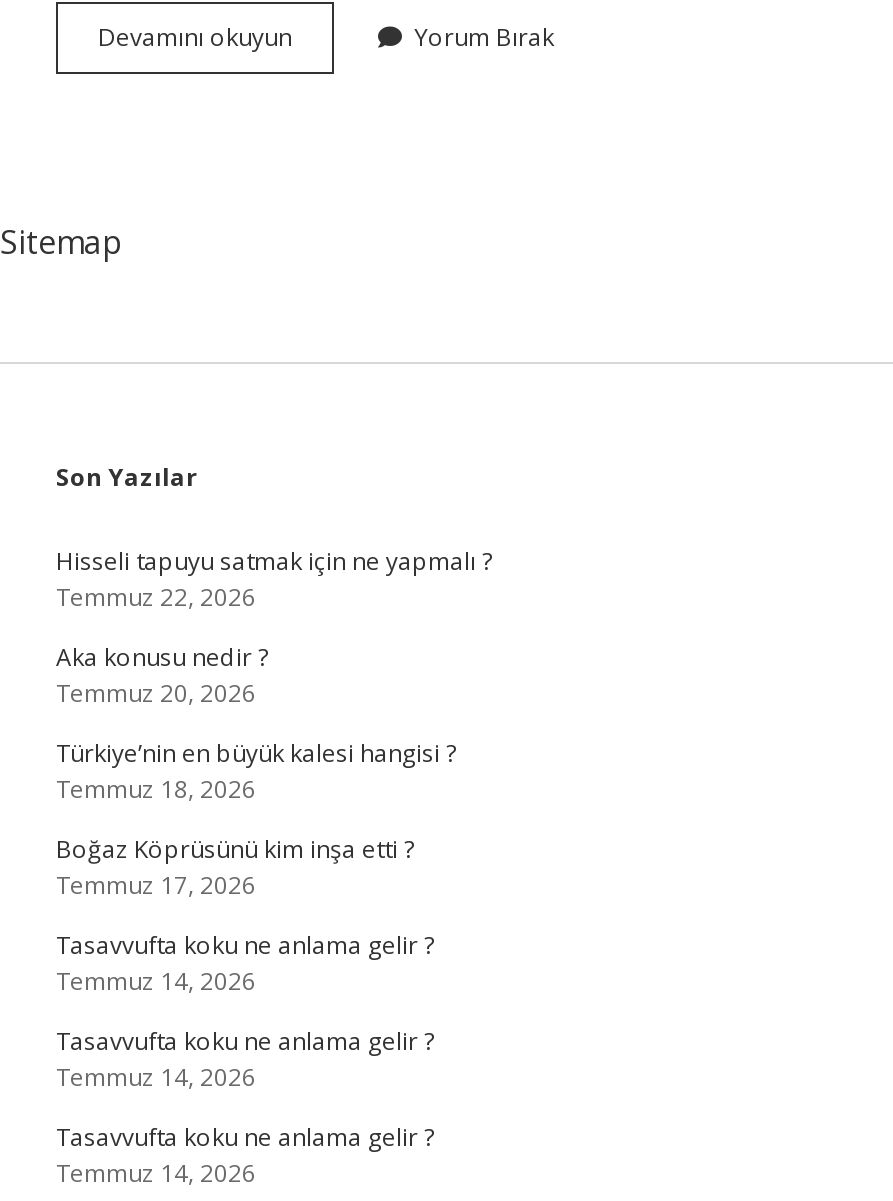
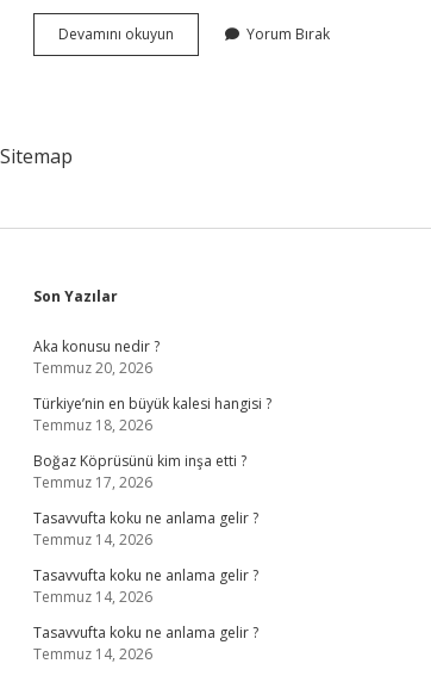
[56,544,492,614] Hisseli tapuyu satmak için ne yapmalı ? | Temmuz 22, 2026 -> none

